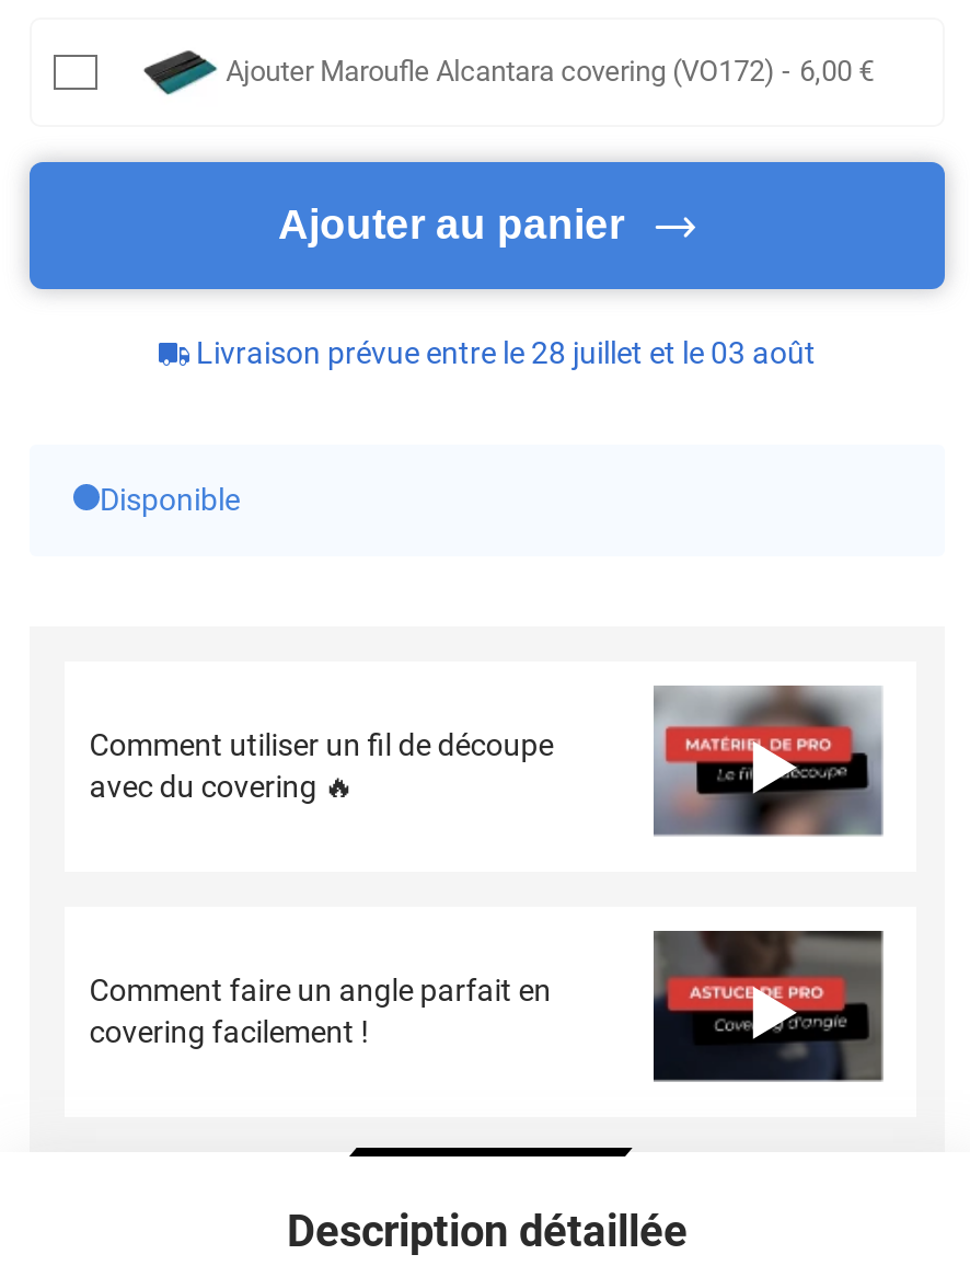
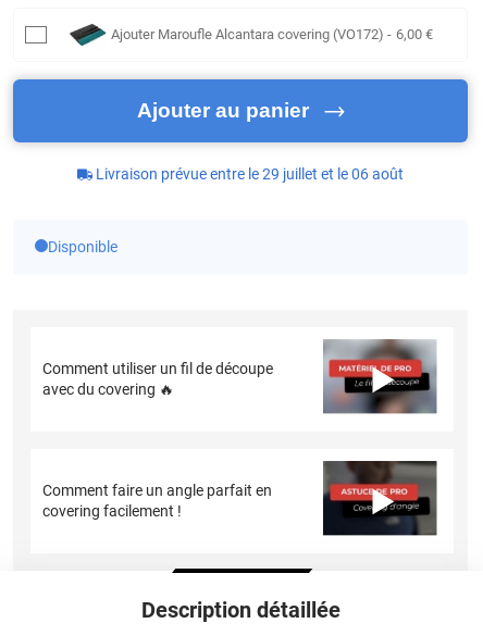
[196,335,816,370] Livraison prévue entre le 28 juillet et le 03 août -> [96,165,404,183] Livraison prévue entre le 29 juillet et le 06 août

